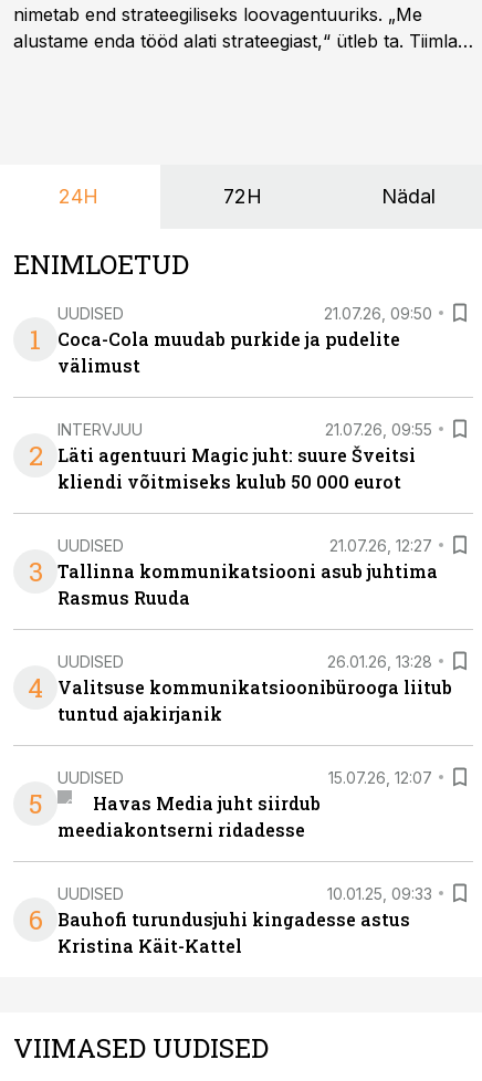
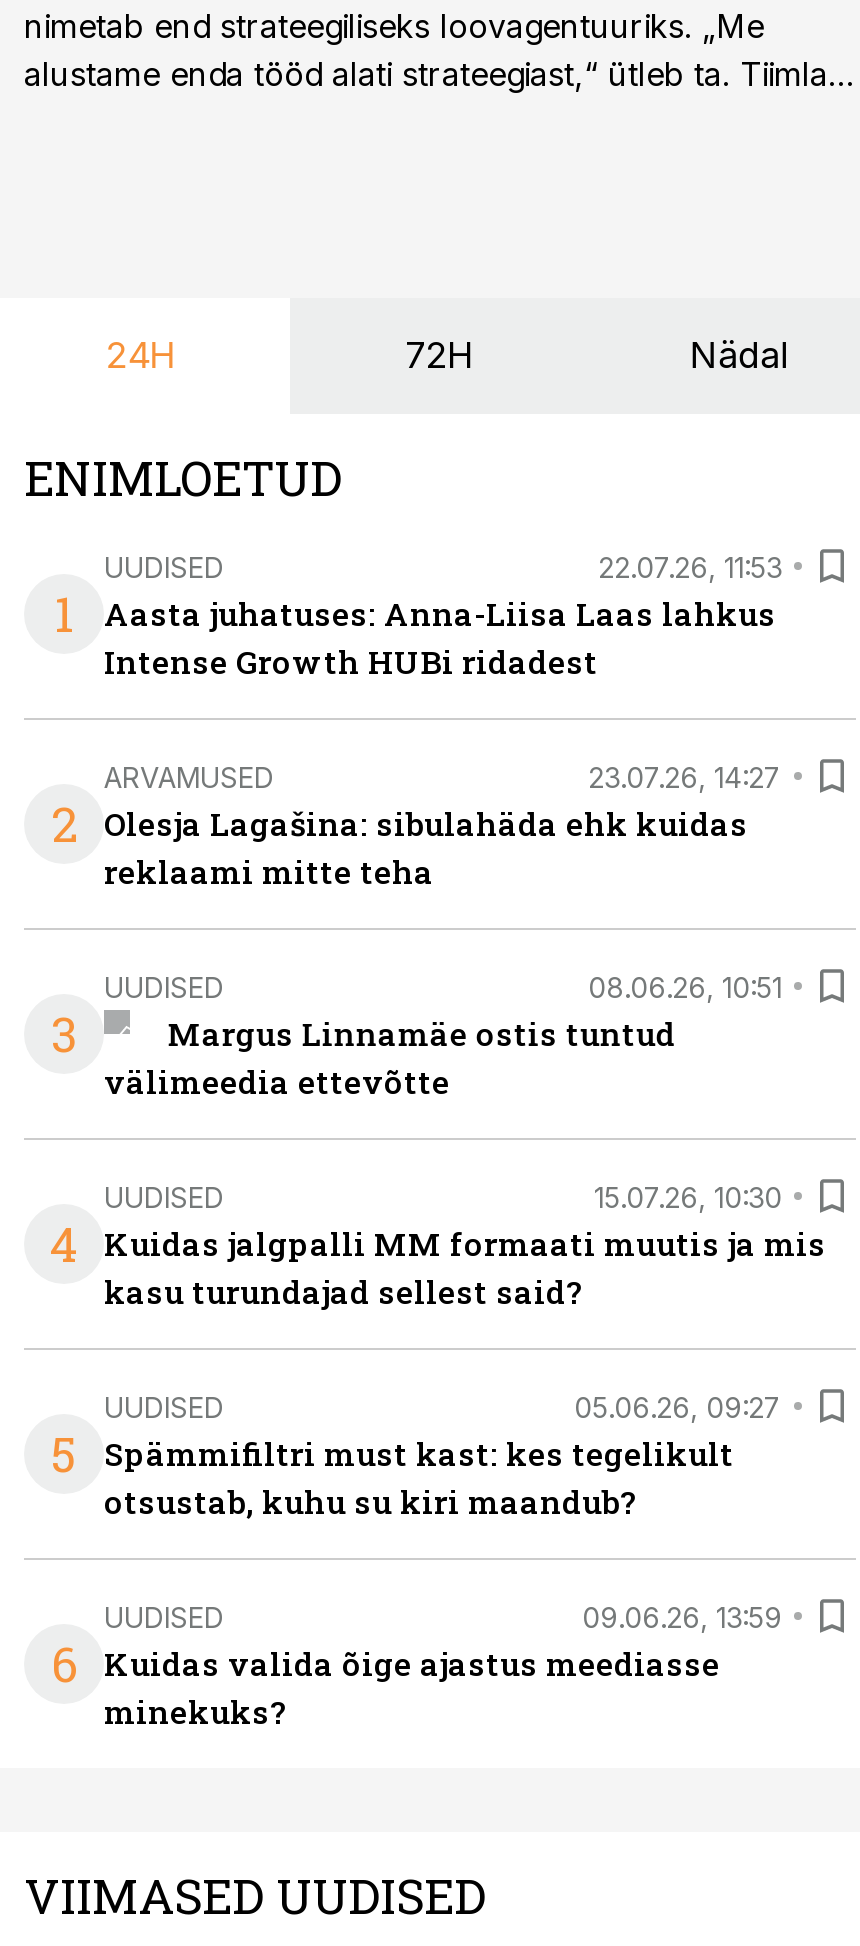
[57,303,432,377] 21.07.26, 09:50 | Coca-Cola muudab purkide ja pudelite | välimust -> [104,549,782,682] 22.07.26, 11:53 | Aasta juhatuses: Anna-Liisa Laas lahkus | Intense Growth HUBi ridadest
[57,419,432,493] INTERVJUU | 21.07.26, 09:55 | Läti agentuuri Magic juht: suure Šveitsi | kliendi võitmiseks kulub 50 000 eurot -> [104,759,782,892] ARVAMUSED | 23.07.26, 14:27 | Olesja Lagašina: sibulahäda ehk kuidas | reklaami mitte teha
[57,536,438,609] 21.07.26, 12:27 | Tallinna kommunikatsiooni asub juhtima | Rasmus Ruuda -> [104,969,782,1102] 08.06.26, 10:51 | Margus Linnamäe ostis tuntud | välimeedia ettevõtte
[57,652,452,725] 26.01.26, 13:28 | Valitsuse kommunikatsioonibürooga liitub | tuntud ajakirjanik -> [104,1179,826,1312] 15.07.26, 10:30 | Kuidas jalgpalli MM formaati muutis ja mis | kasu turundajad sellest said?
[57,768,432,841] 15.07.26, 12:07 | Havas Media juht siirdub | meediakontserni ridadesse -> [104,1389,782,1522] 05.06.26, 09:27 | Spämmifiltri must kast: kes tegelikult | otsustab, kuhu su kiri maandub?
[57,884,432,957] 10.01.25, 09:33 | Bauhofi turundusjuhi kingadesse astus | Kristina Käit-Kattel -> [104,1599,782,1732] 09.06.26, 13:59 | Kuidas valida õige ajastus meediasse | minekuks?

